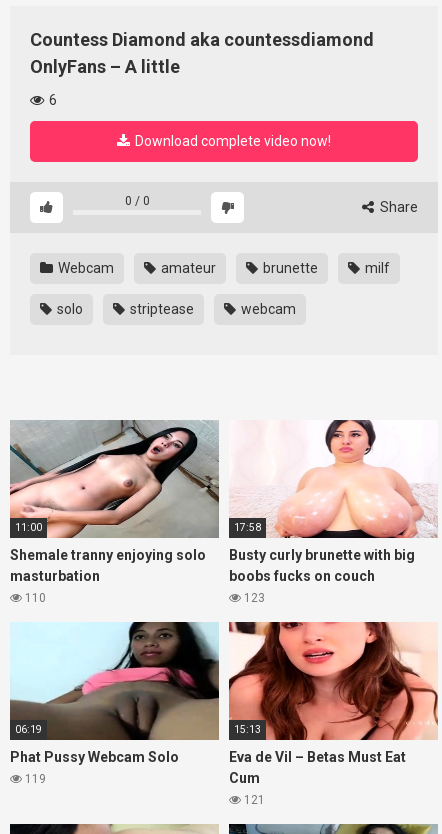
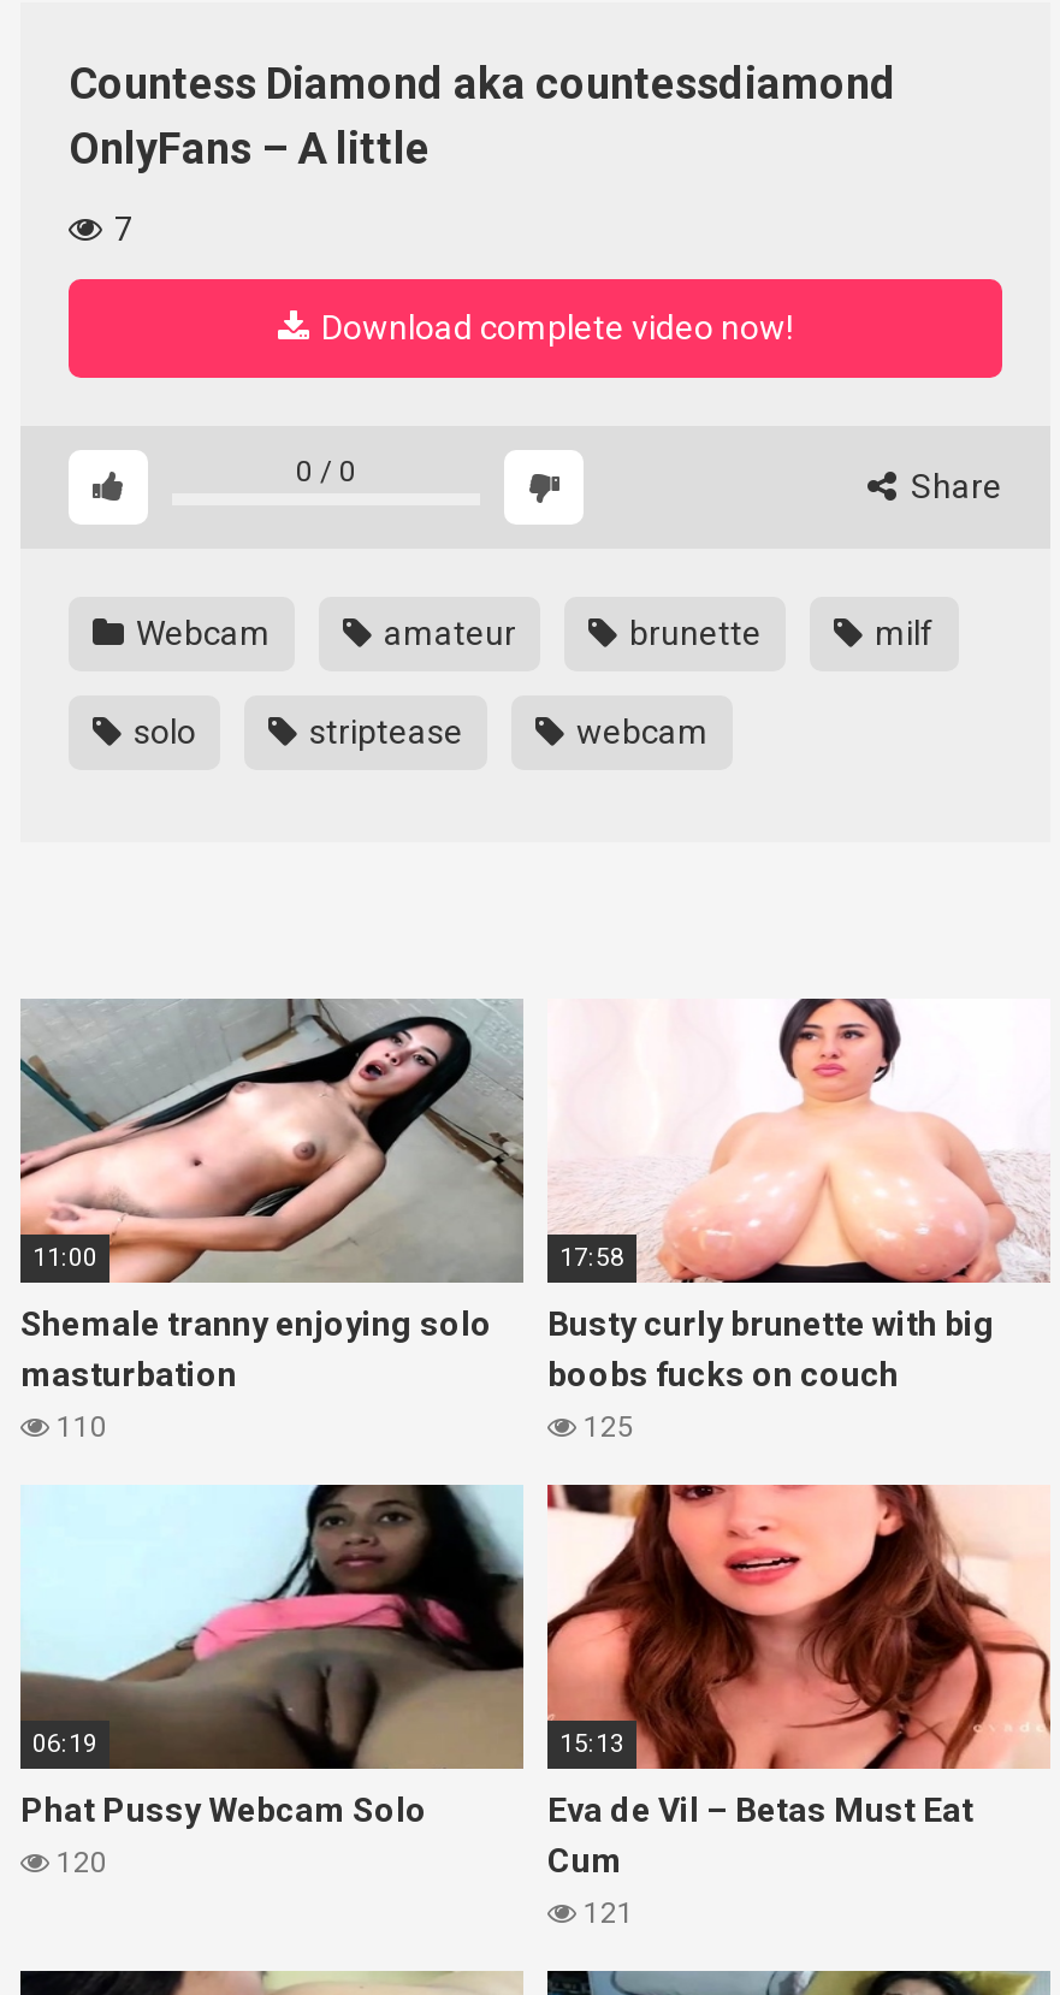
[46,92,57,108] 6 -> [107,209,134,248] 7
[241,591,265,605] 123 -> [576,1409,634,1443] 125
[22,771,46,785] 119 -> [49,1845,107,1878] 120

